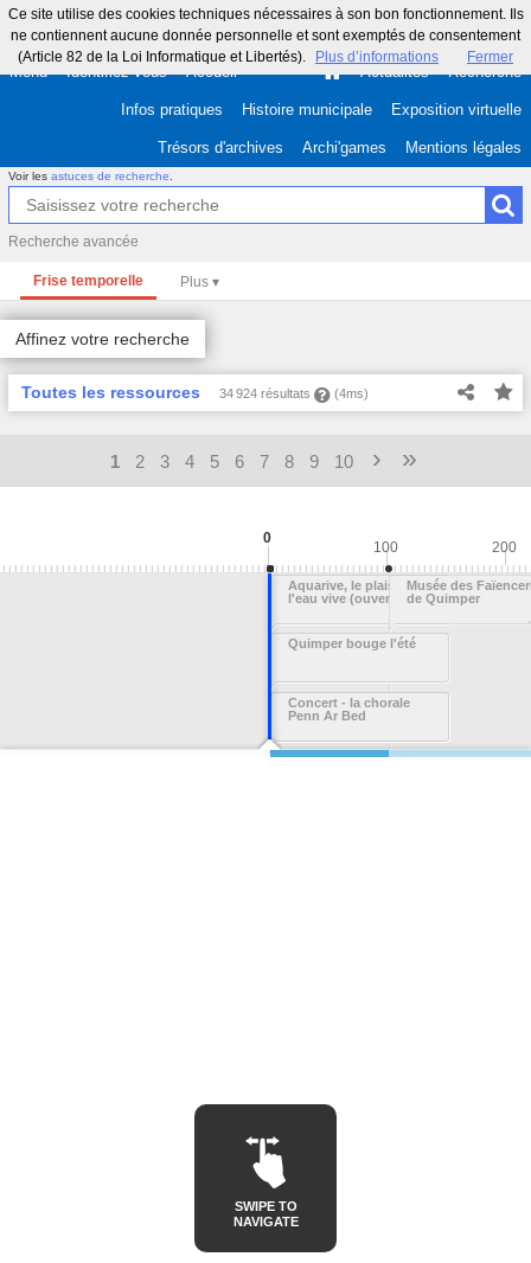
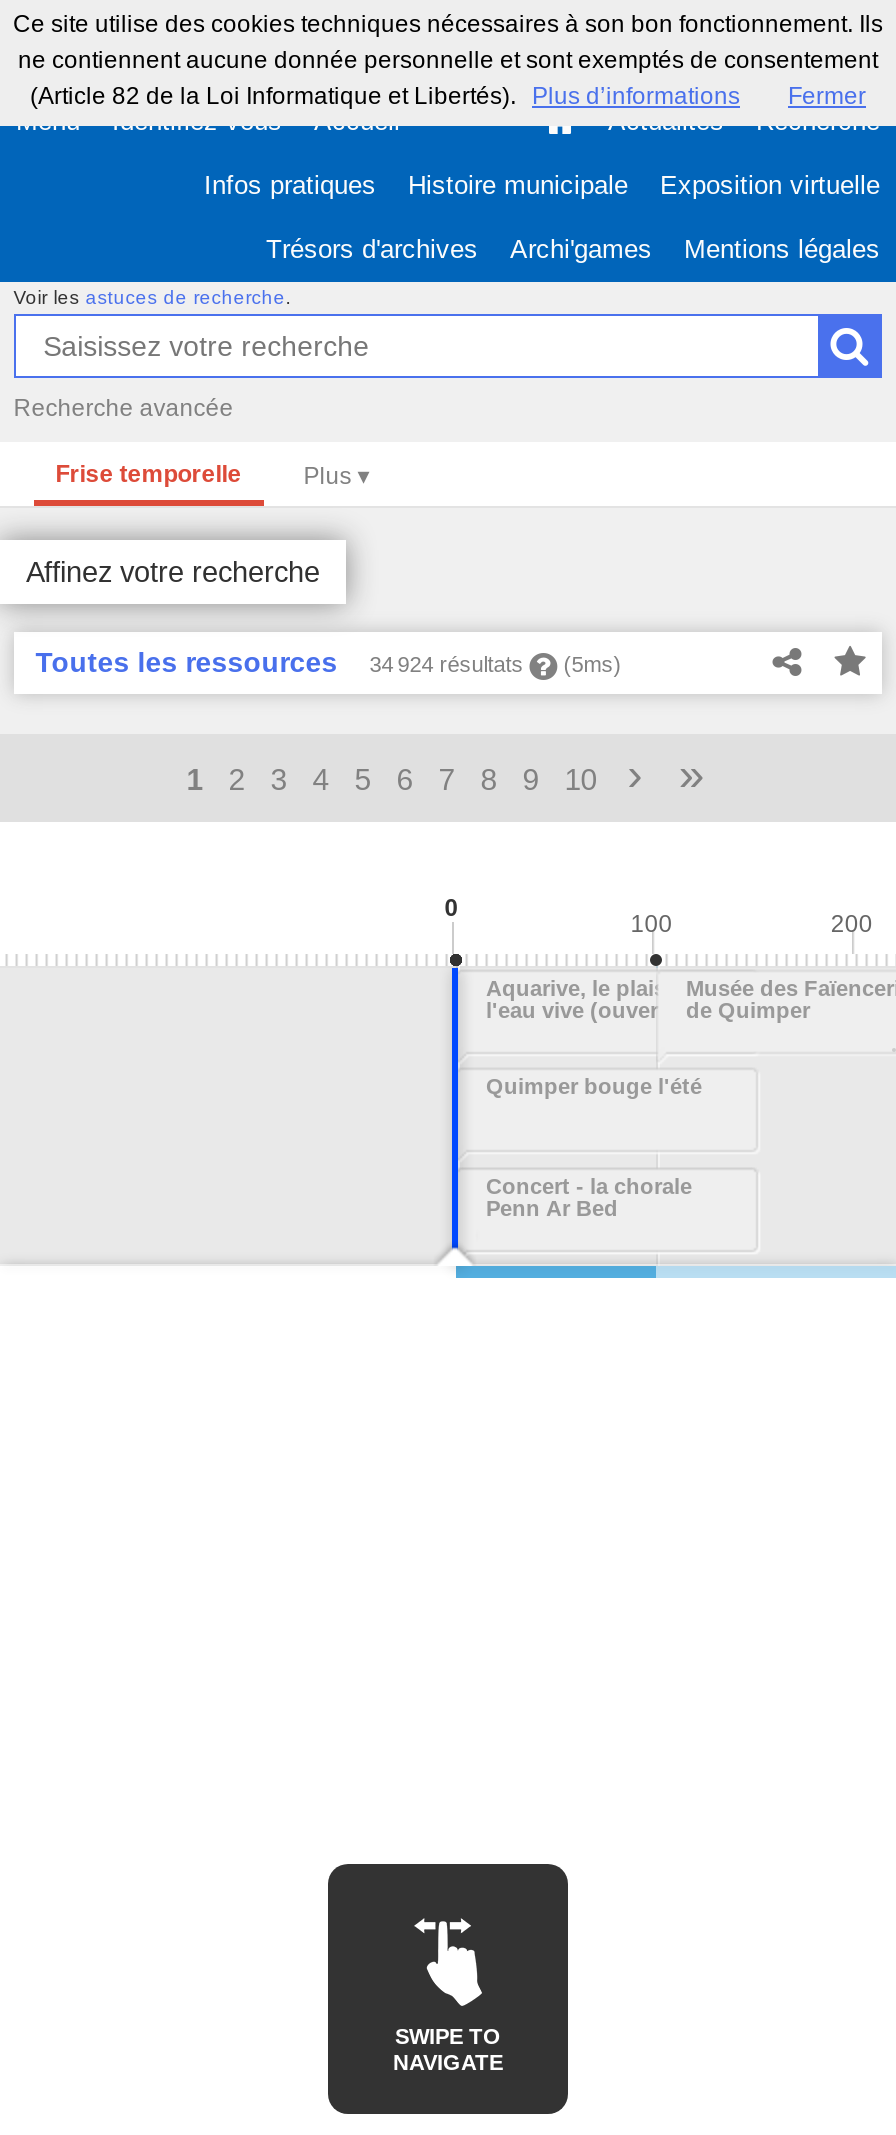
[21,383,368,402] Toutes les ressources 34 924 résultats (4ms) -> [35,646,621,678] Toutes les ressources 34 924 résultats (5ms)

